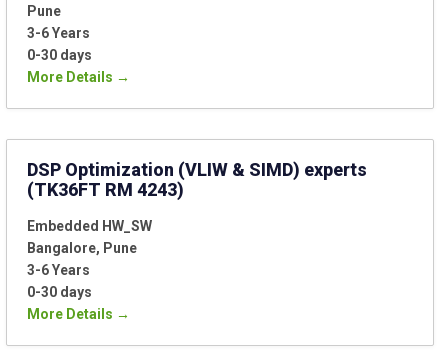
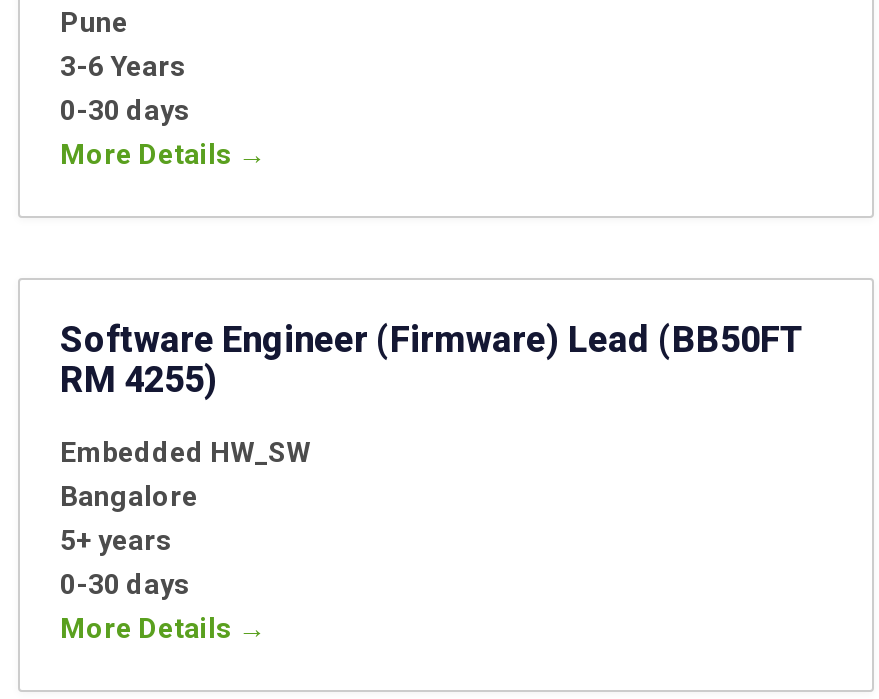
[27,159,367,200] DSP Optimization (VLIW & SIMD) experts | (TK36FT RM 4243) -> [60,319,806,401] Software Engineer (Firmware) Lead (BB50FT | RM 4255)
[27,240,137,278] Bangalore Pune | 3-6 Years -> [60,481,198,557] Bangalore | 5+ years

